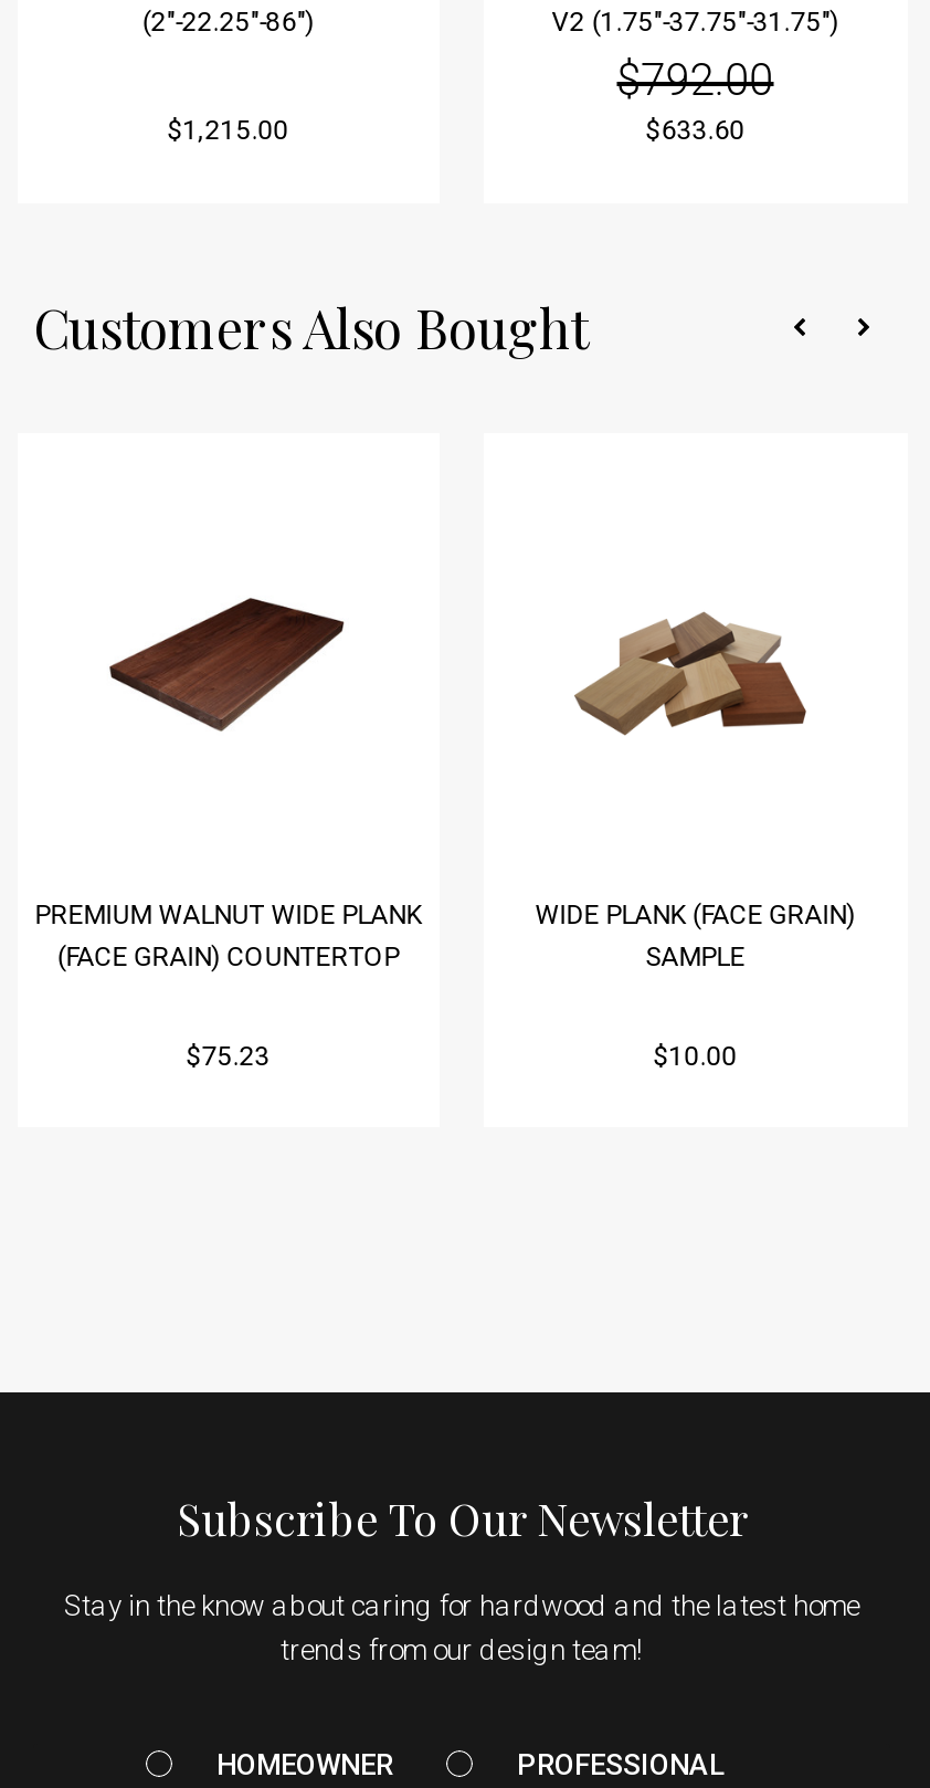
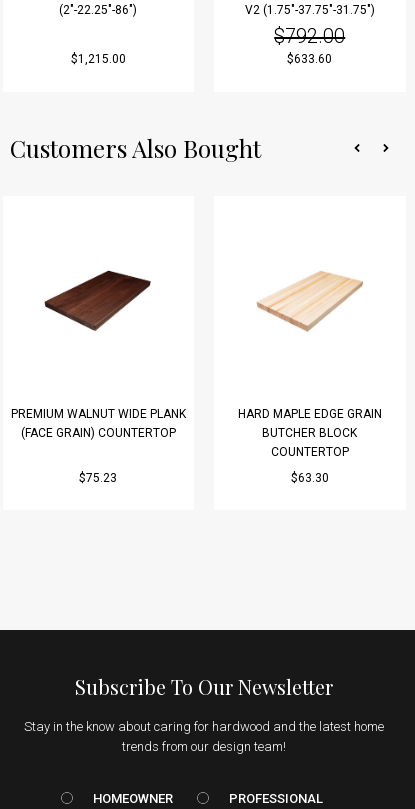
[572,601,811,736] [image] -> [256,270,364,332] [image]
[535,899,855,972] WIDE PLANK (FACE GRAIN) | SAMPLE -> [238,407,382,459] HARD MAPLE EDGE GRAIN | BUTCHER BLOCK | COUNTERTOP
[653,1040,737,1071] $10.00 -> [291,471,329,485] $63.30

